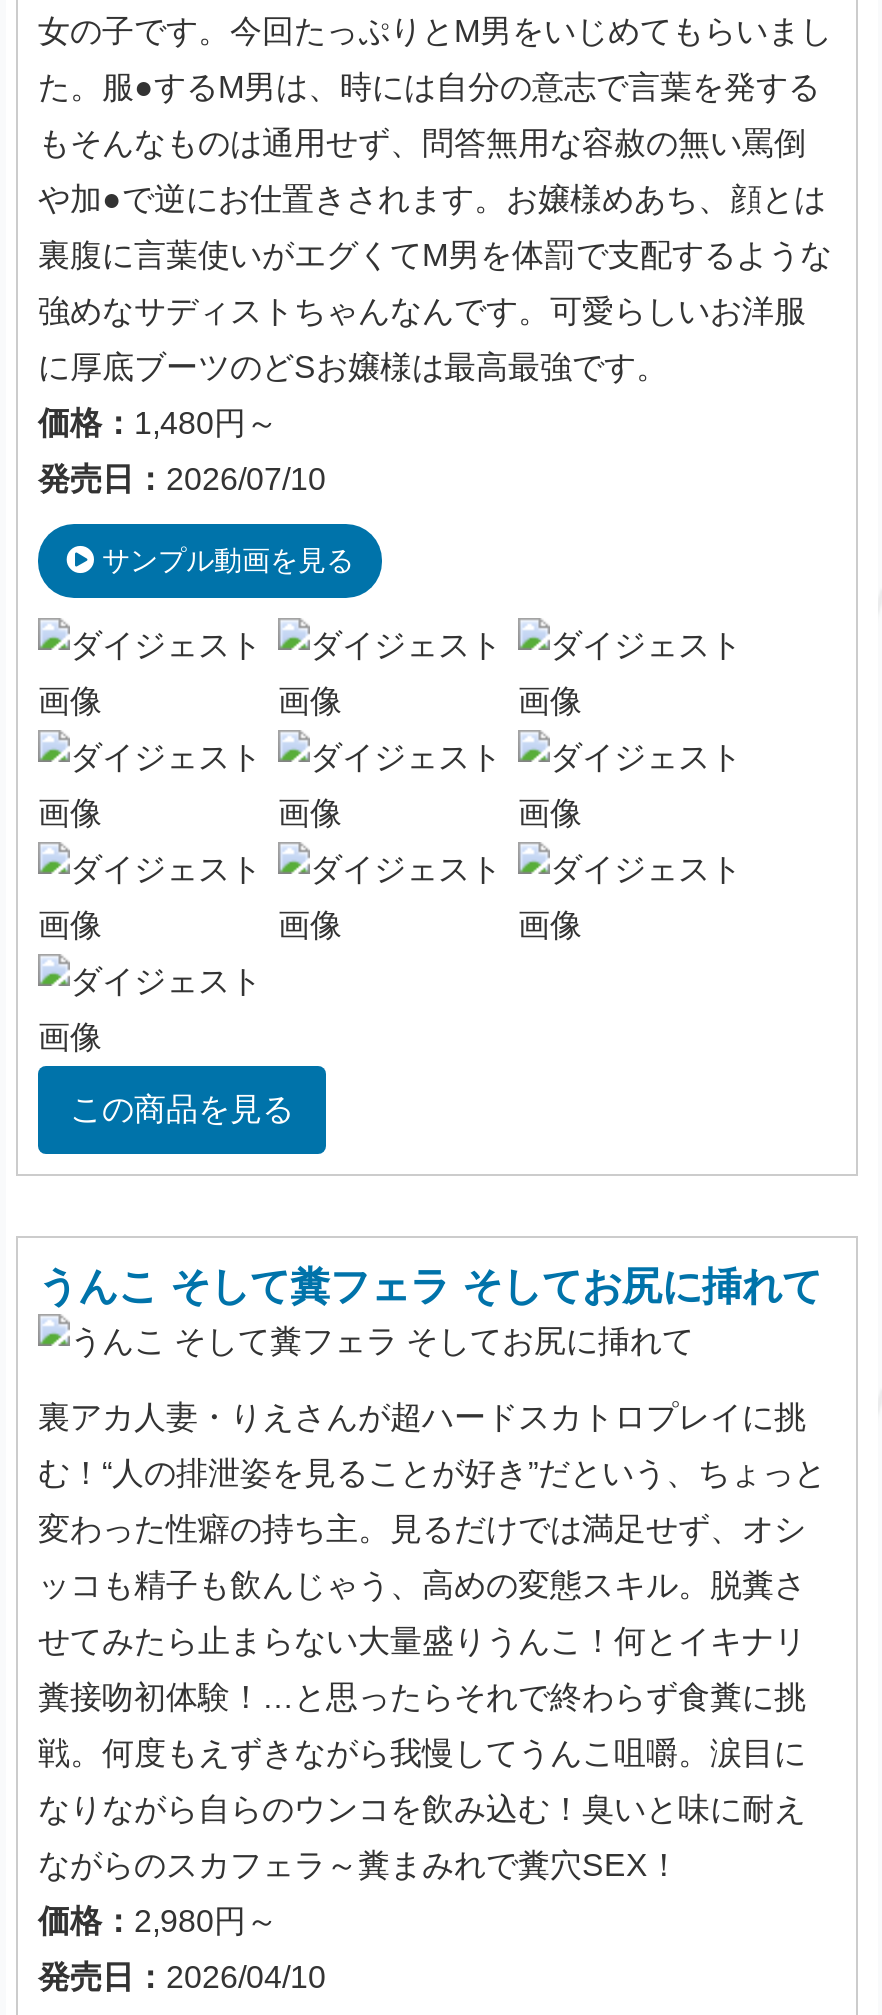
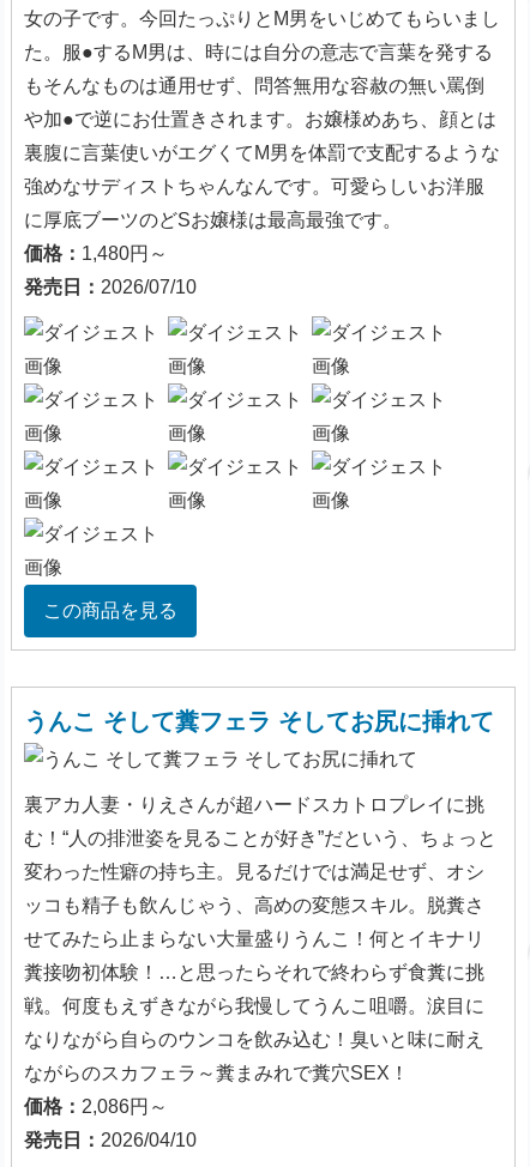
[94,543,354,575] サンプル動画を見る -> none
[38,1903,278,1937] 価格：2,980円～ -> [24,1096,168,1116] 価格：2,086円～

